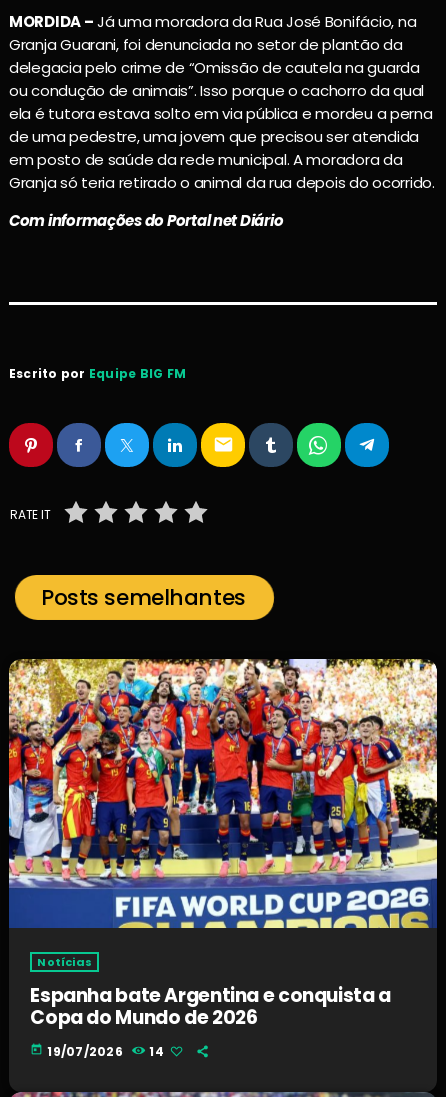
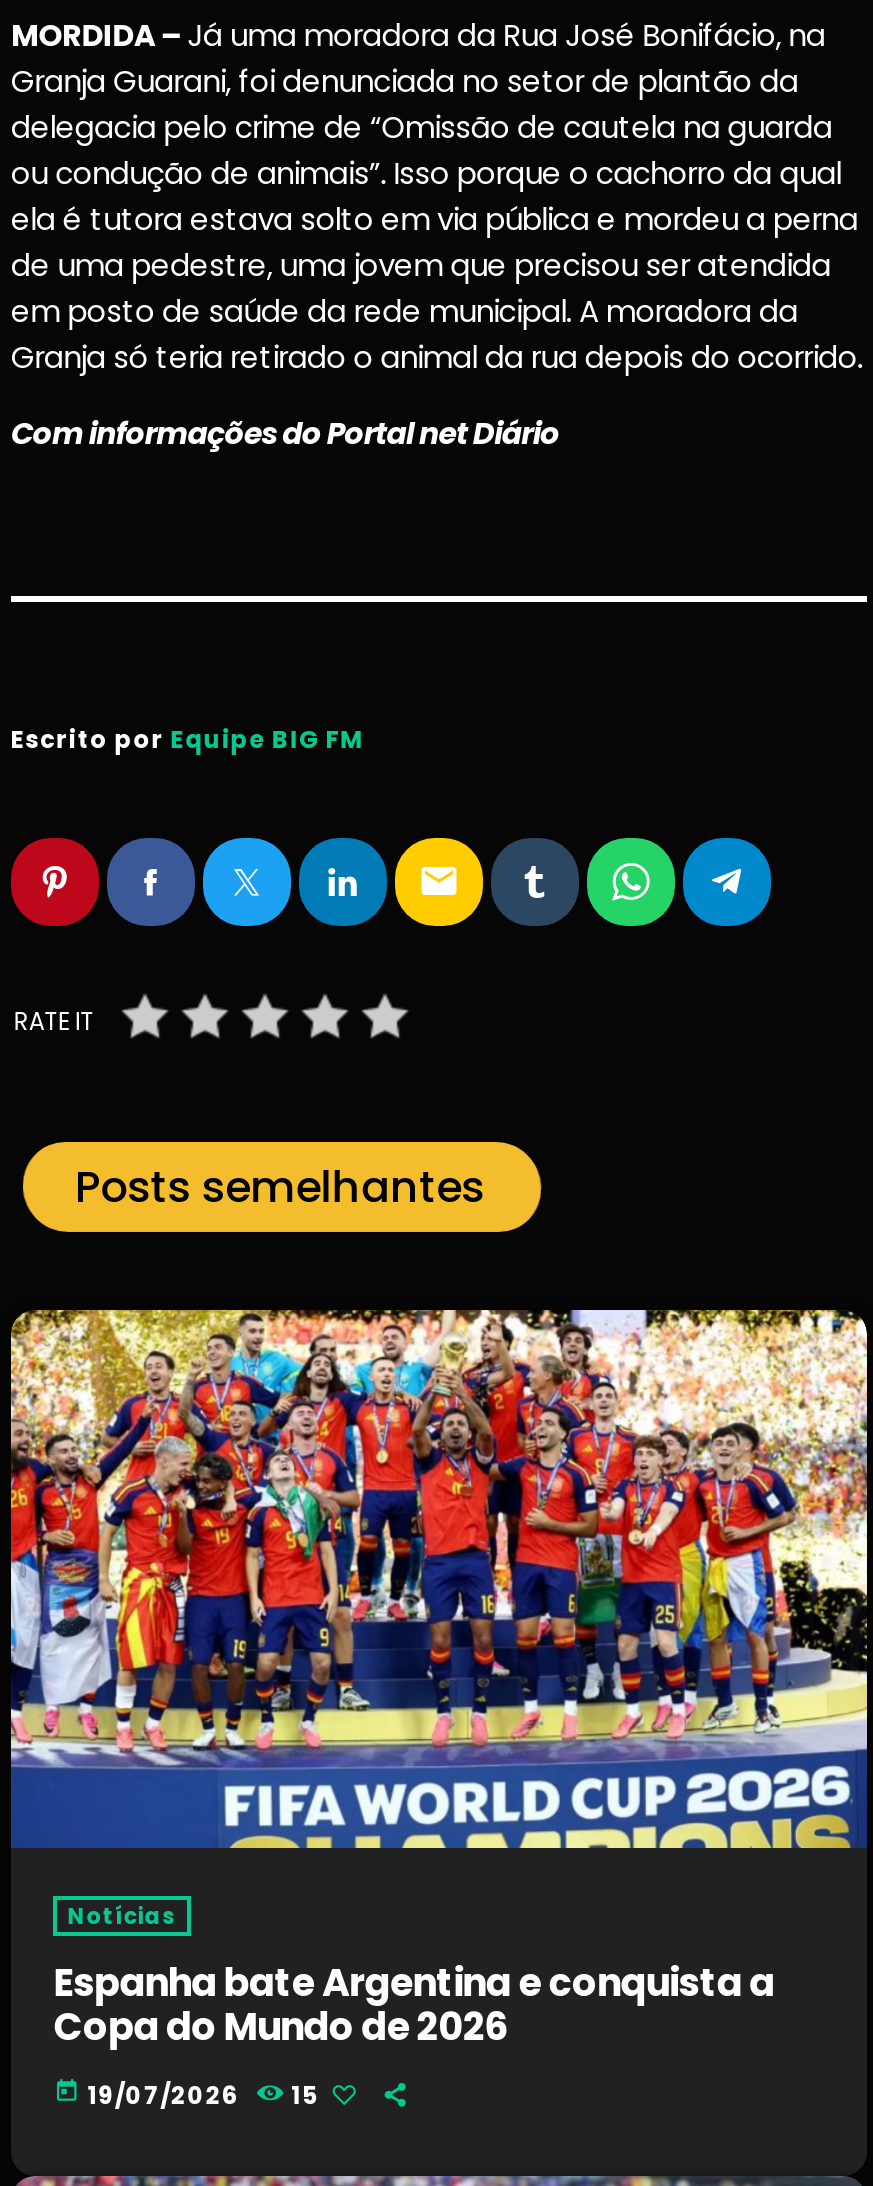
[149,1043,164,1060] 14 -> [292,2078,319,2112] 15

